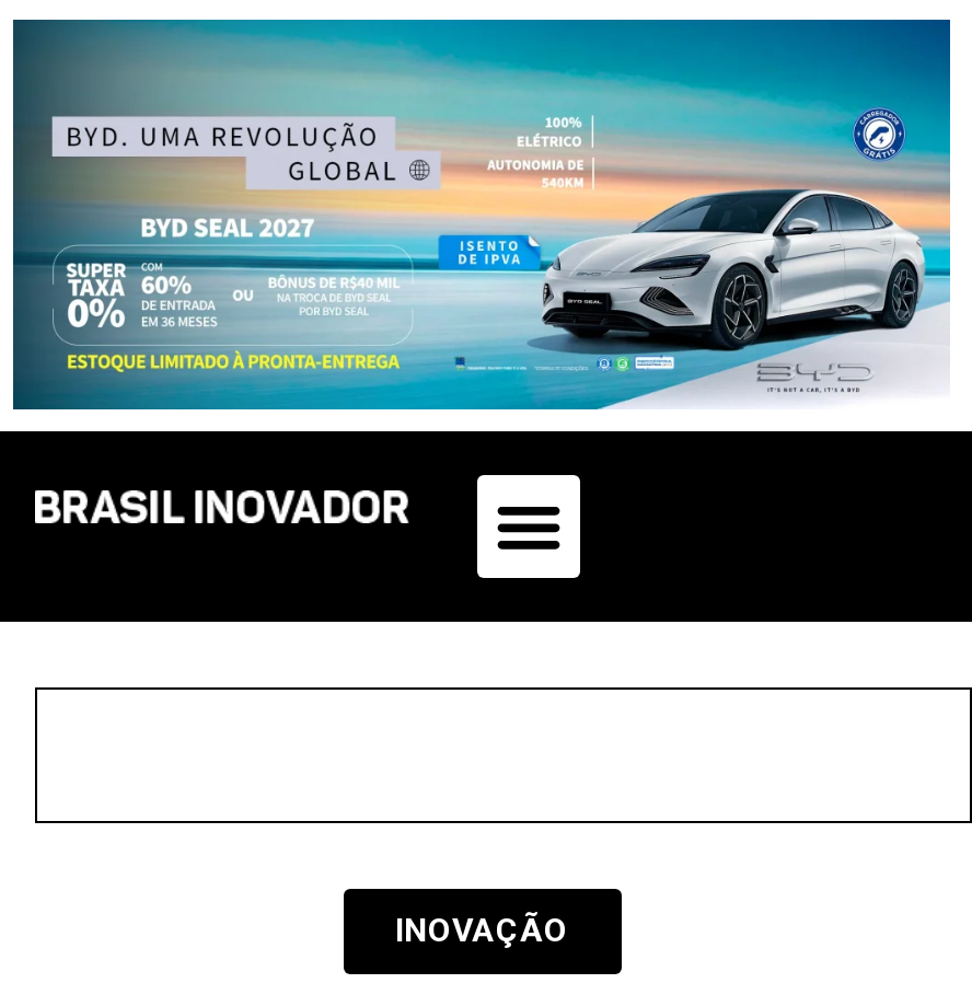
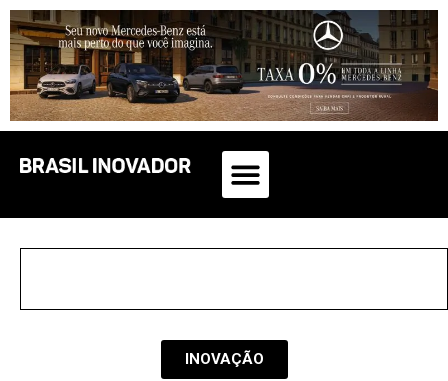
[11,18,952,412] [image] -> [9,9,439,122] [image]

